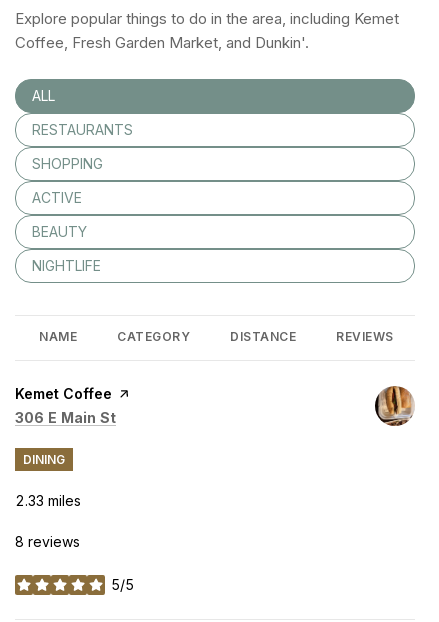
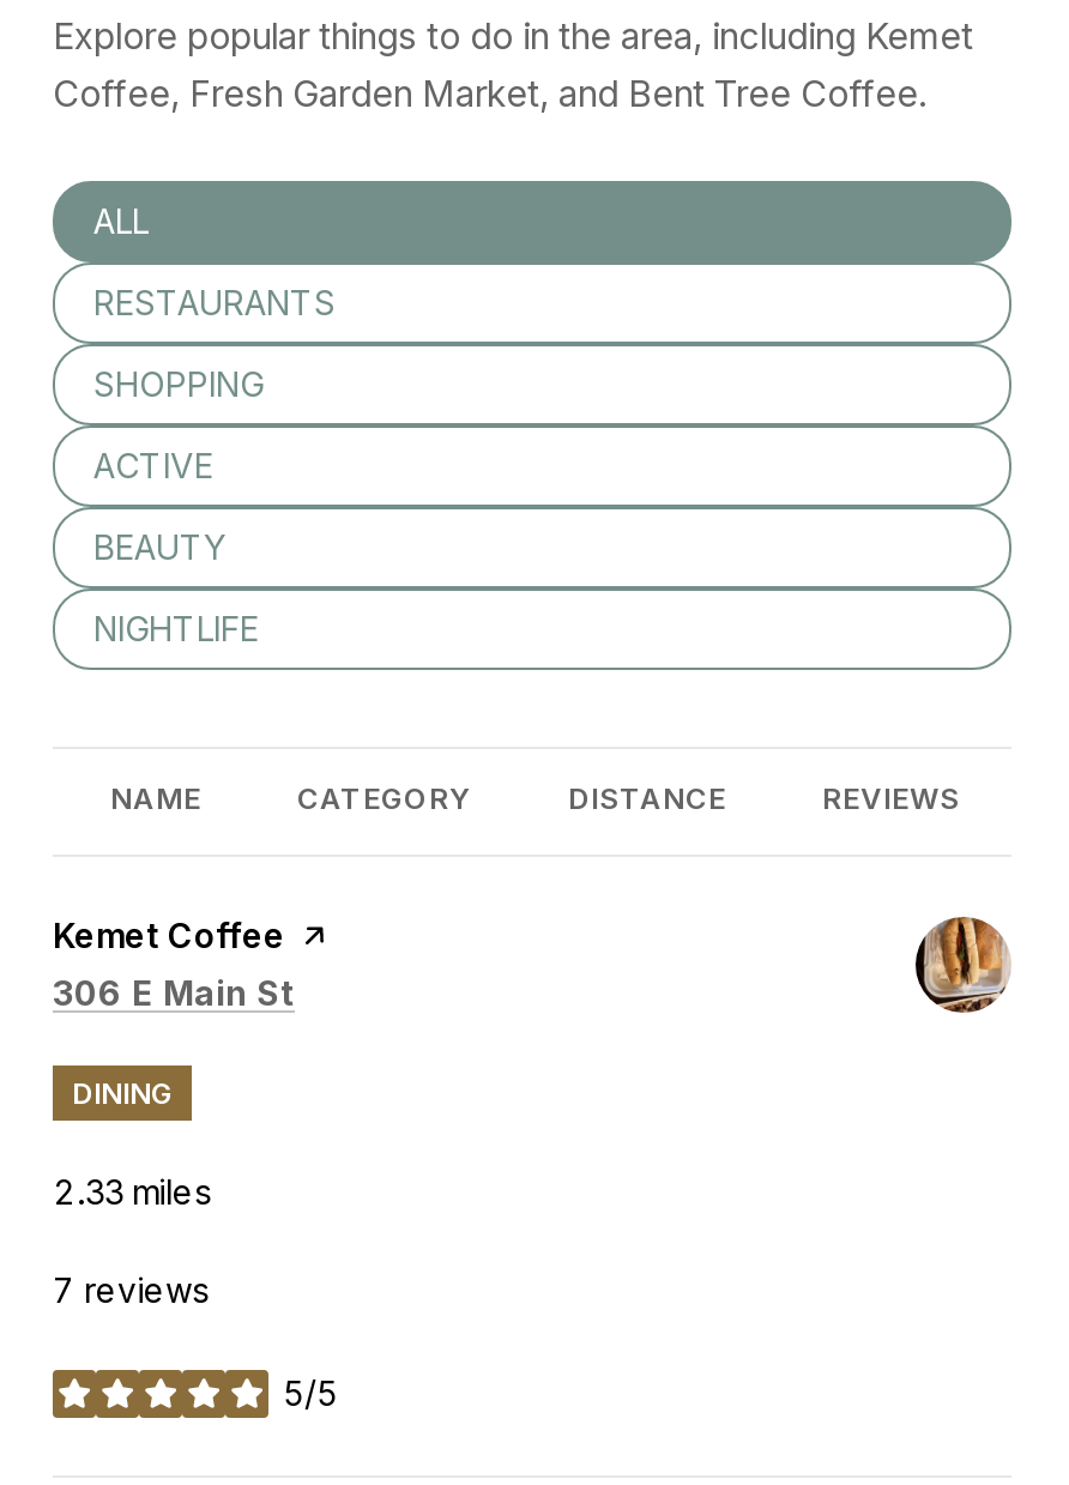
[15,33,309,52] Coffee, Fresh Garden Market, and Dunkin'. -> [53,70,928,115] Coffee, Fresh Garden Market, and Bent Tree Coffee.
[15,533,80,550] 8 reviews -> [53,1268,209,1309] 7 reviews

